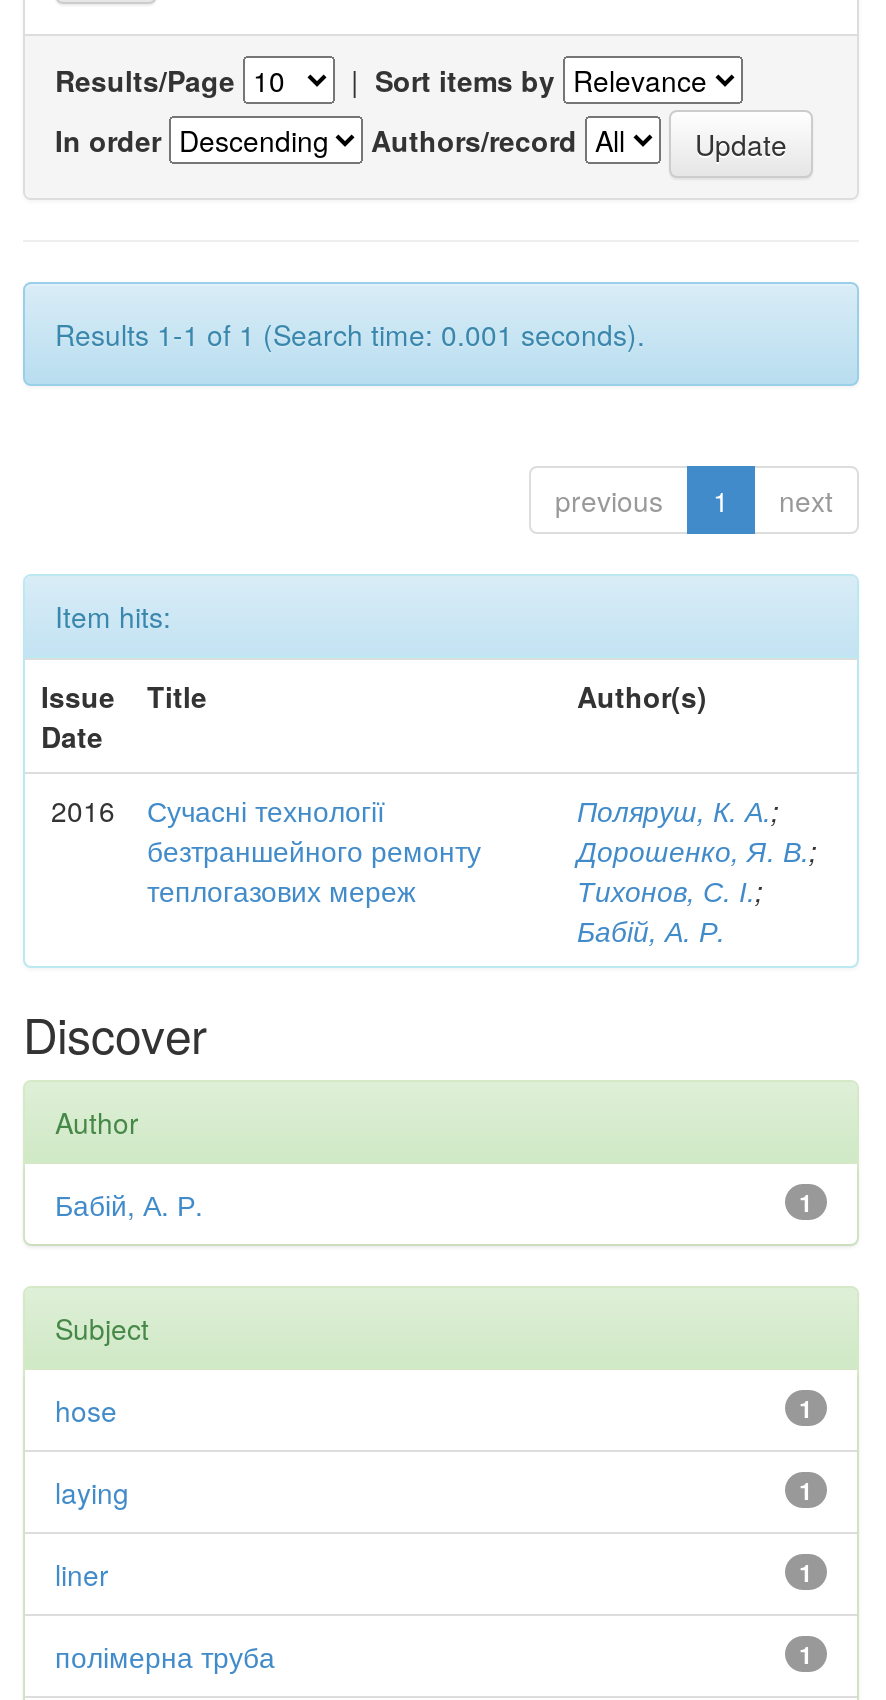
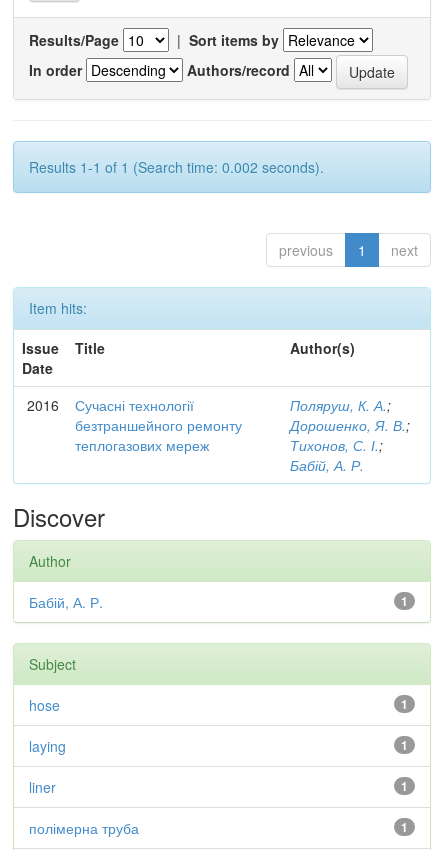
[55,314,645,354] Results 1-1 of 1 (Search time: 0.001 seconds). -> [29,157,324,177] Results 1-1 of 1 (Search time: 0.002 seconds).

